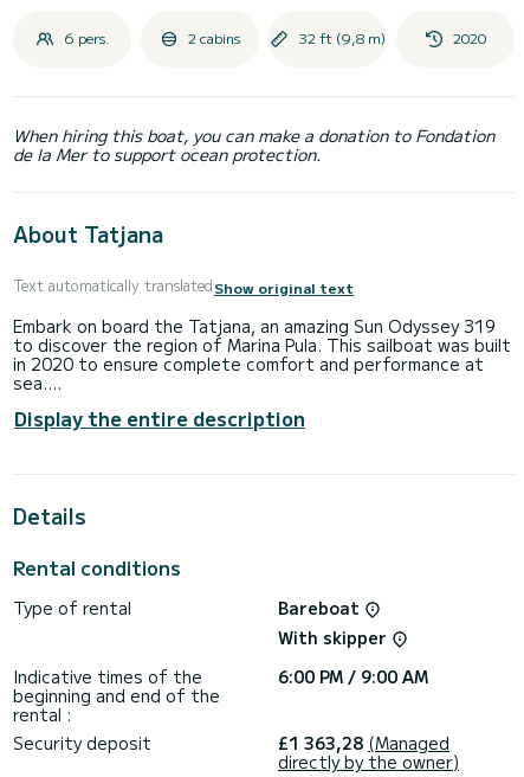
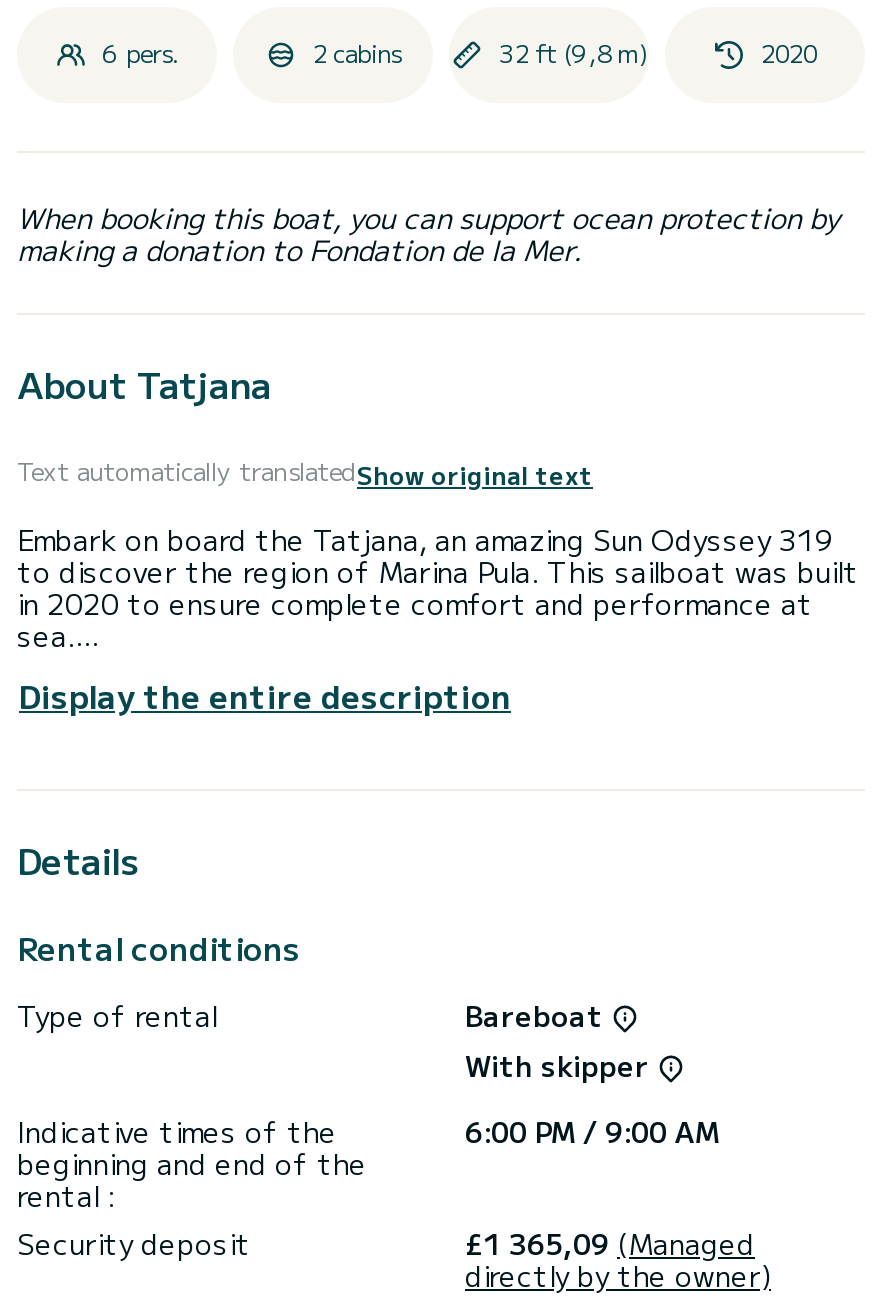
[13,124,494,166] When hiring this boat, you can make a donation to Fondation | de la Mer to support ocean protection. -> [17,198,839,270] When booking this boat, you can support ocean protection by | making a donation to Fondation de la Mer.
[278,731,449,755] £1 363,28 (Managed -> [465,1224,755,1264] £1 365,09 (Managed

